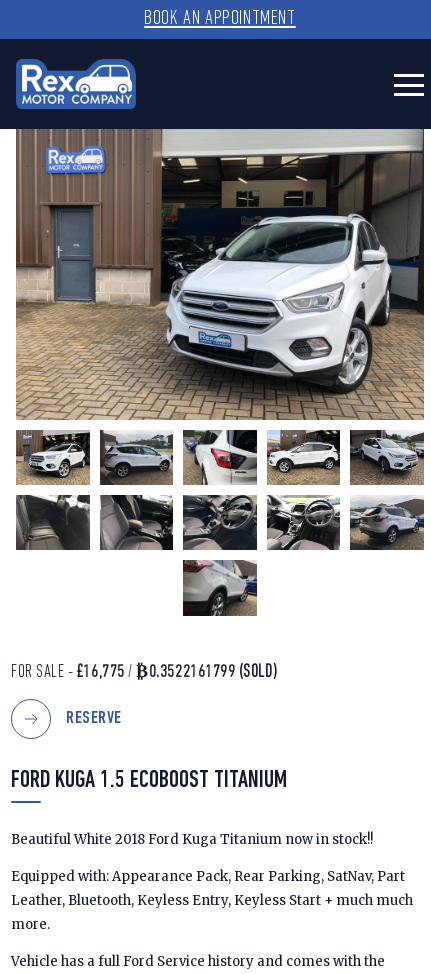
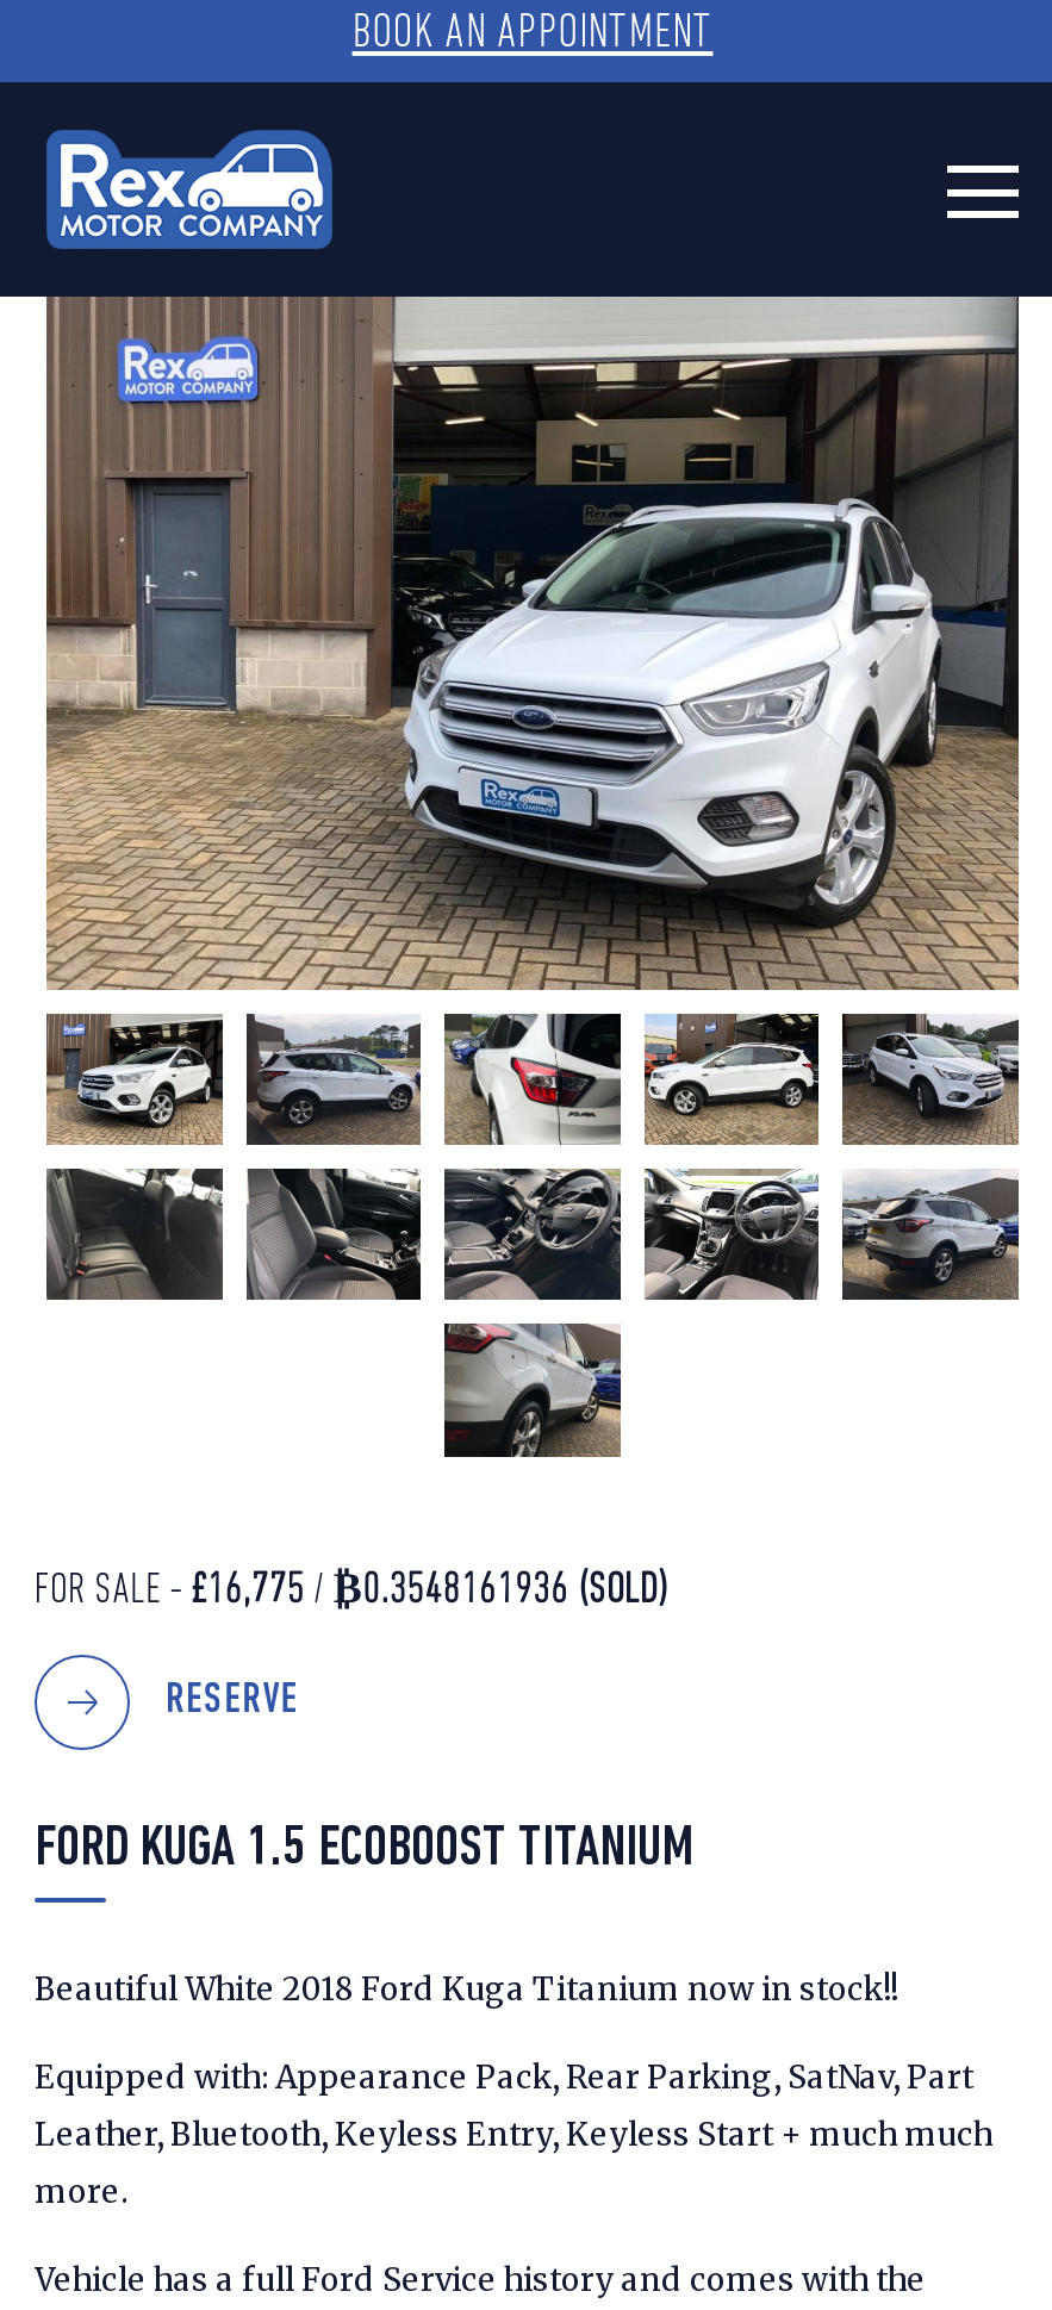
[11,664,277,681] FOR SALE - £16,775 / ₿0.3522161799 (SOLD) -> [35,1570,669,1611] FOR SALE - £16,775 / ₿0.3548161936 (SOLD)

